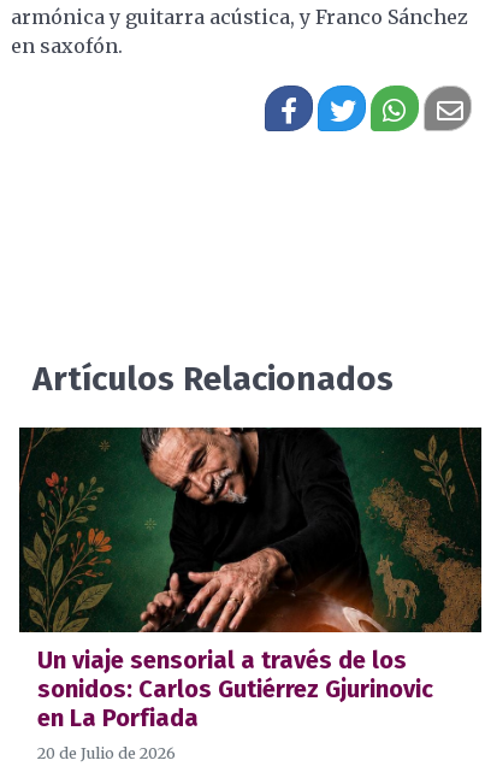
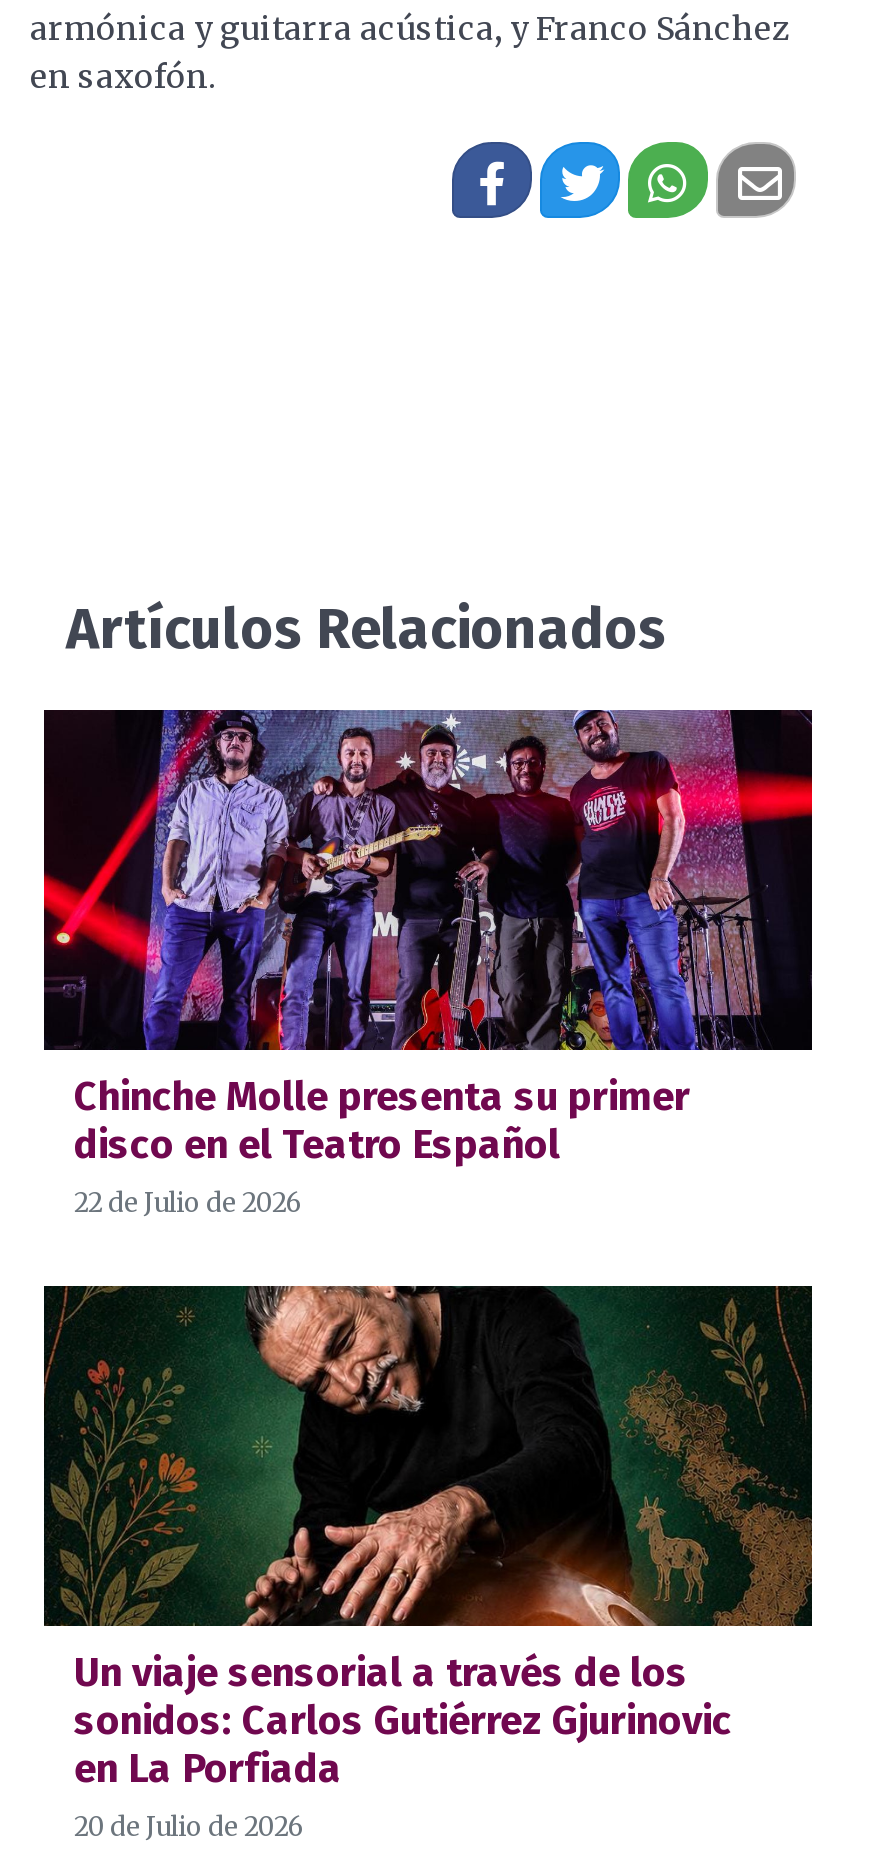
none -> [42,708,814,1217] [image] | Chinche Molle presenta su primer | disco en el Teatro Español | 22 de Julio de 2026

